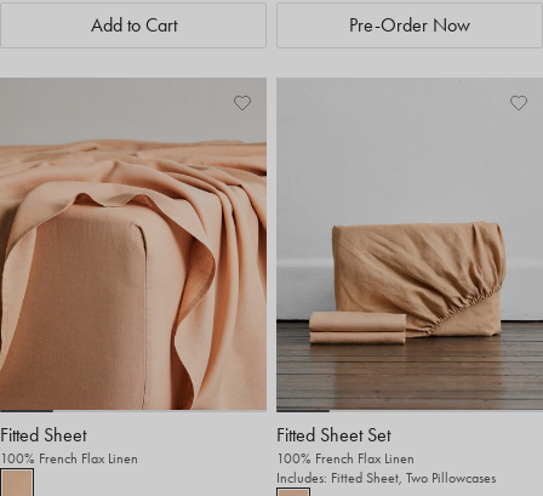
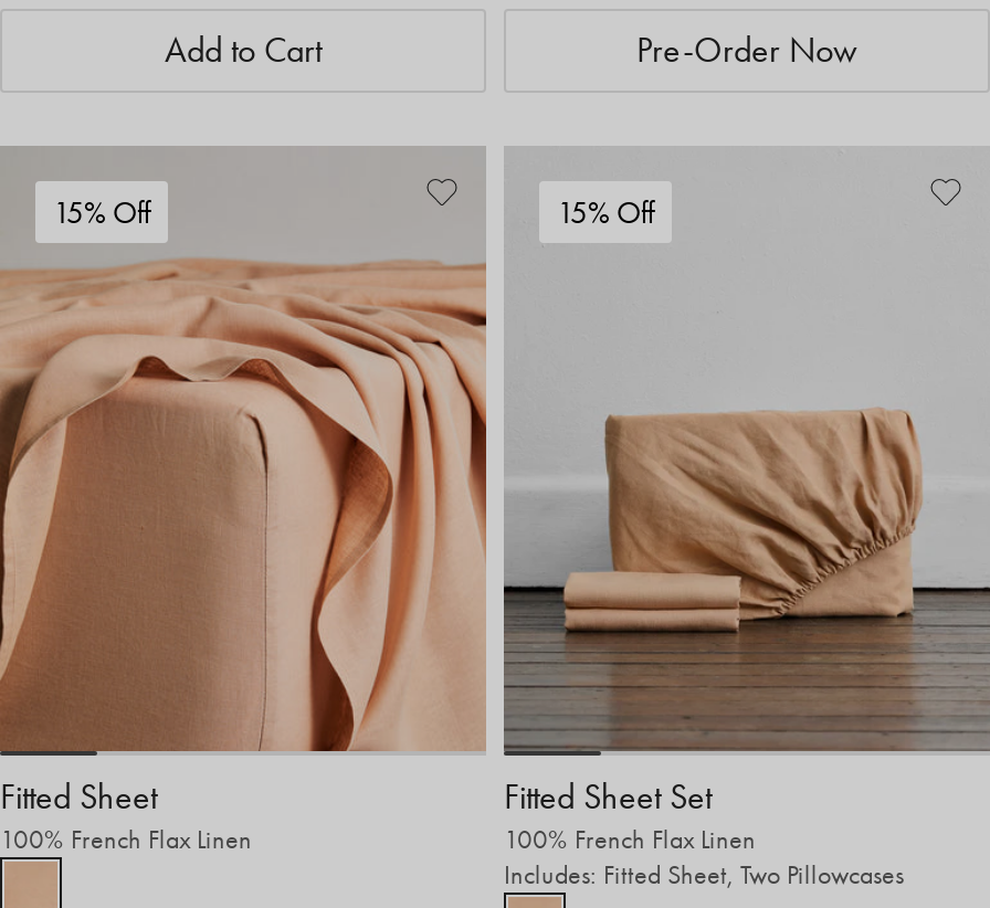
none -> [53,193,150,232] 15% Off
none -> [557,193,654,232] 15% Off

